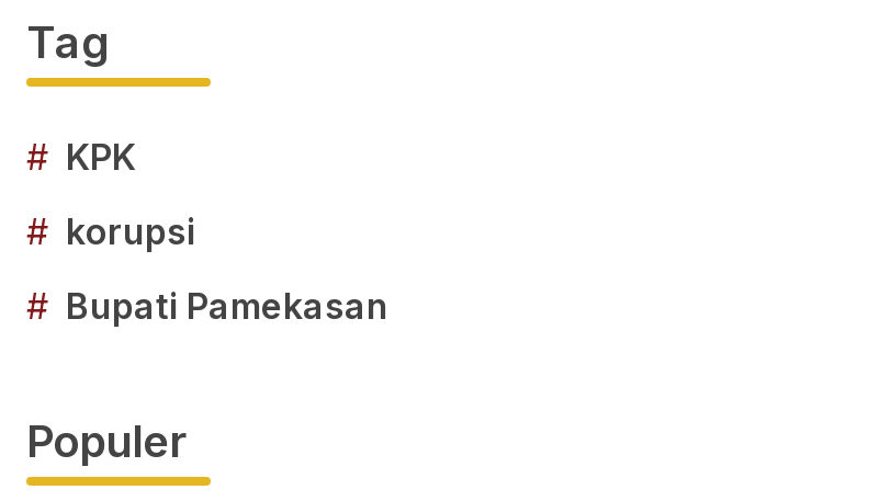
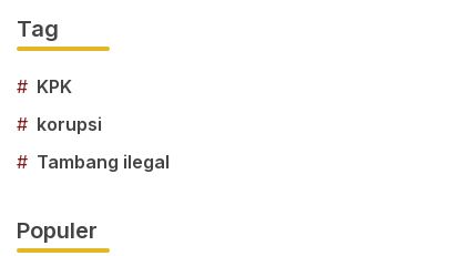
[26,283,388,327] # Bupati Pamekasan -> [17,150,170,173] # Tambang ilegal

